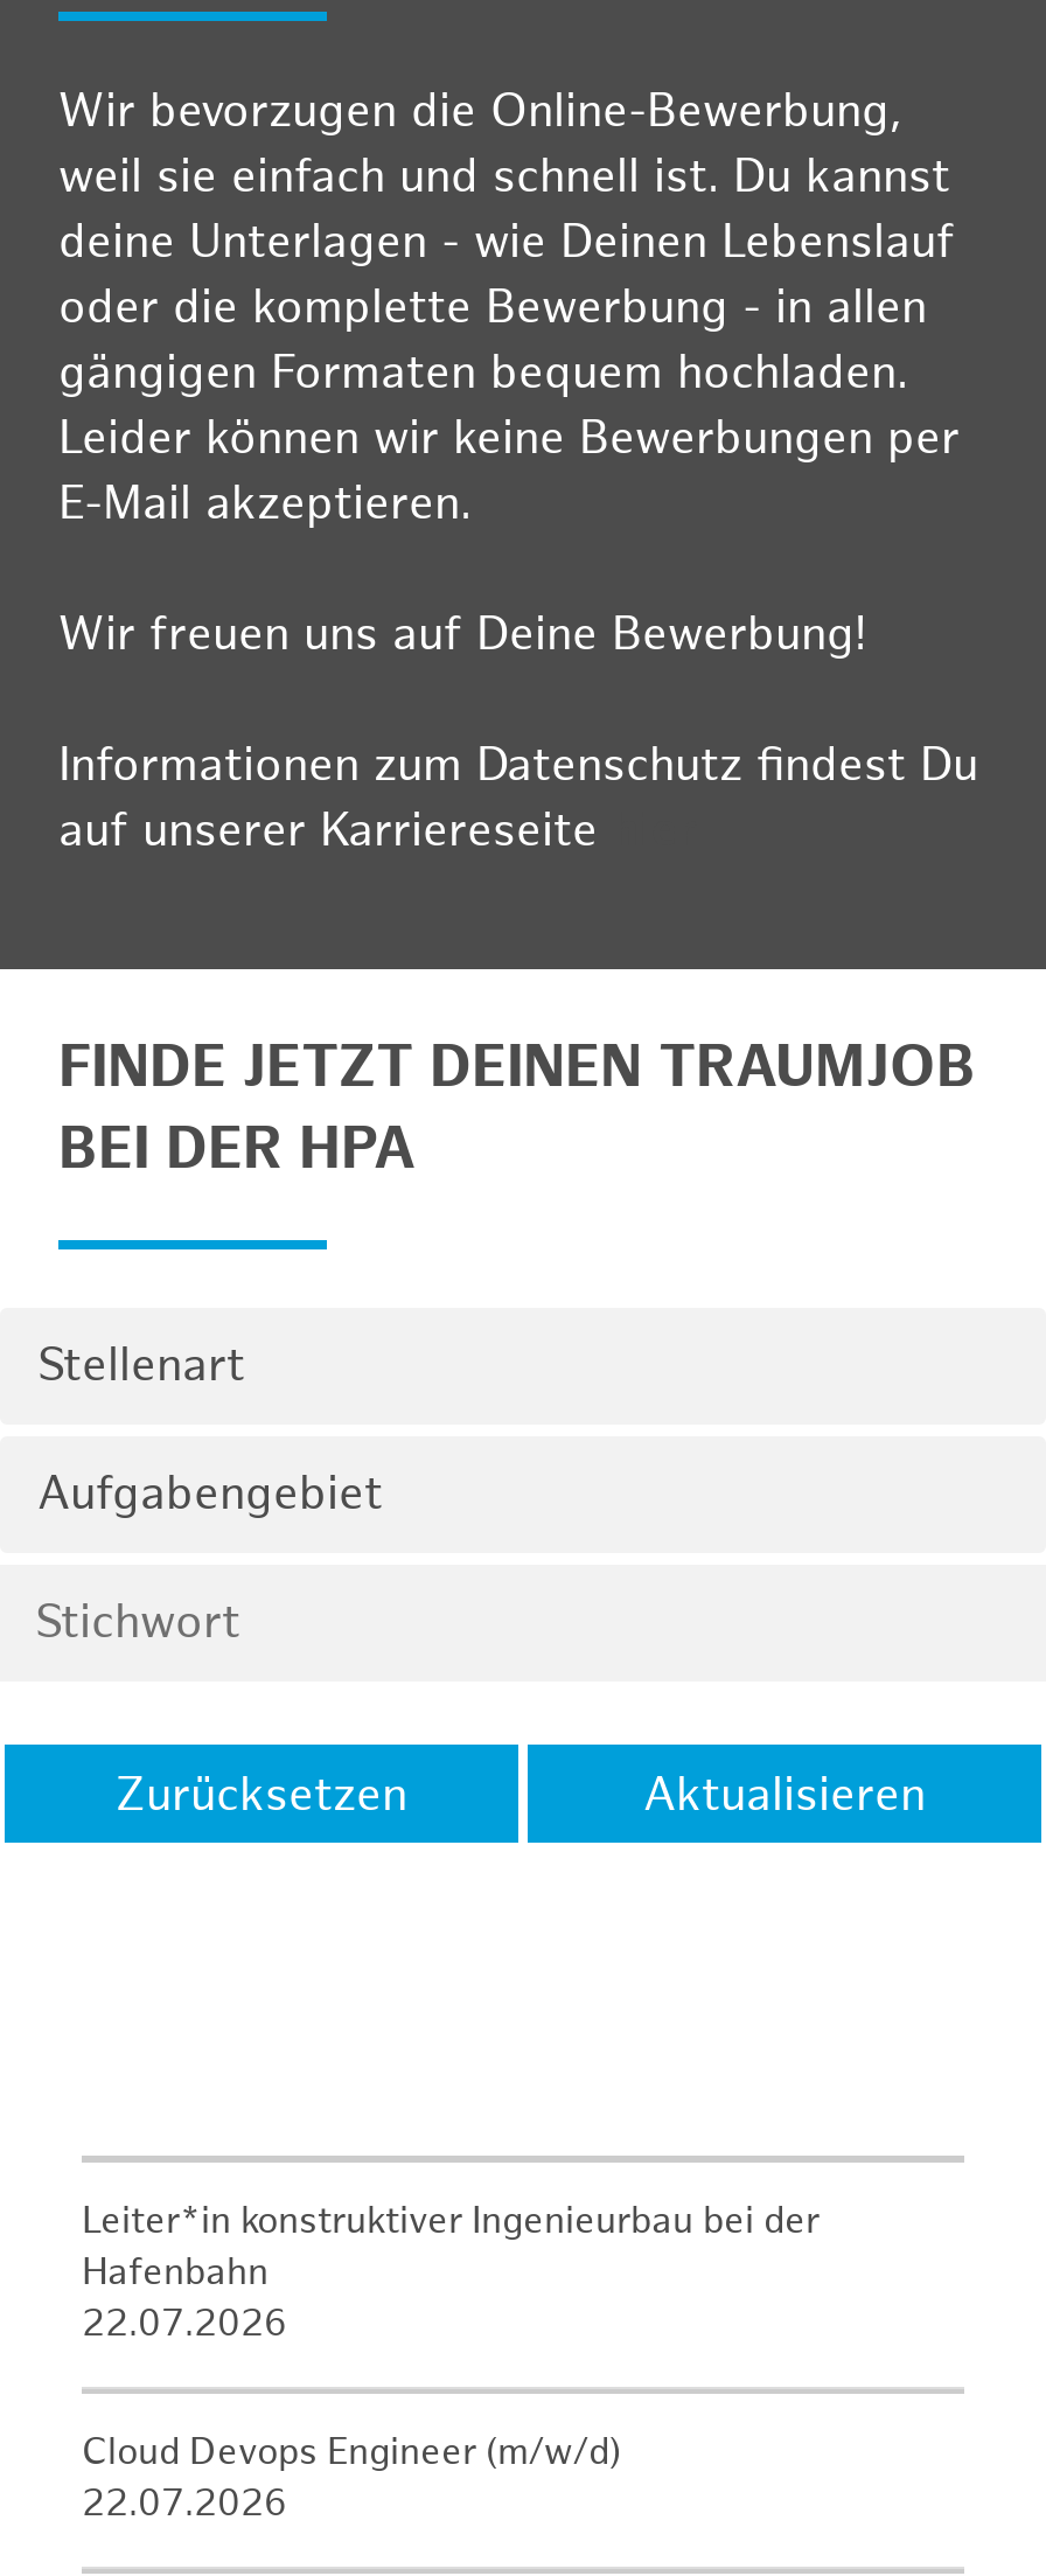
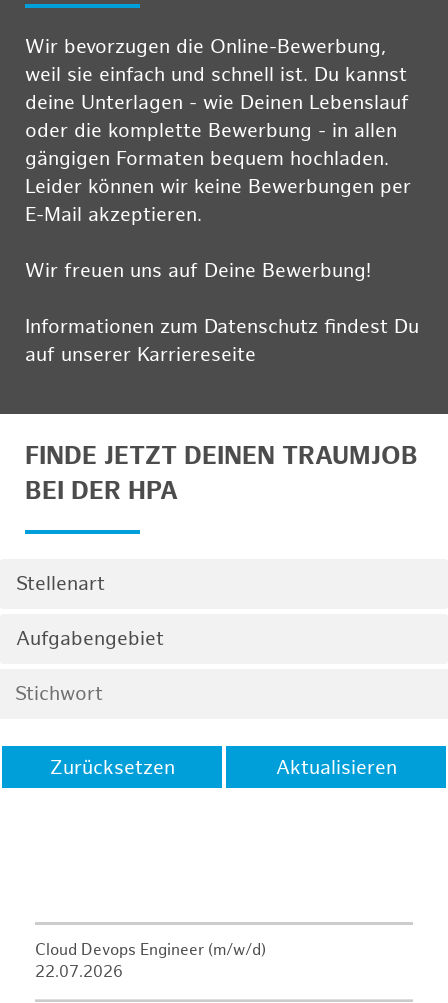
[82,2200,820,2347] Leiter*in konstruktiver Ingenieurbau bei der | Hafenbahn | 22.07.2026 -> none

